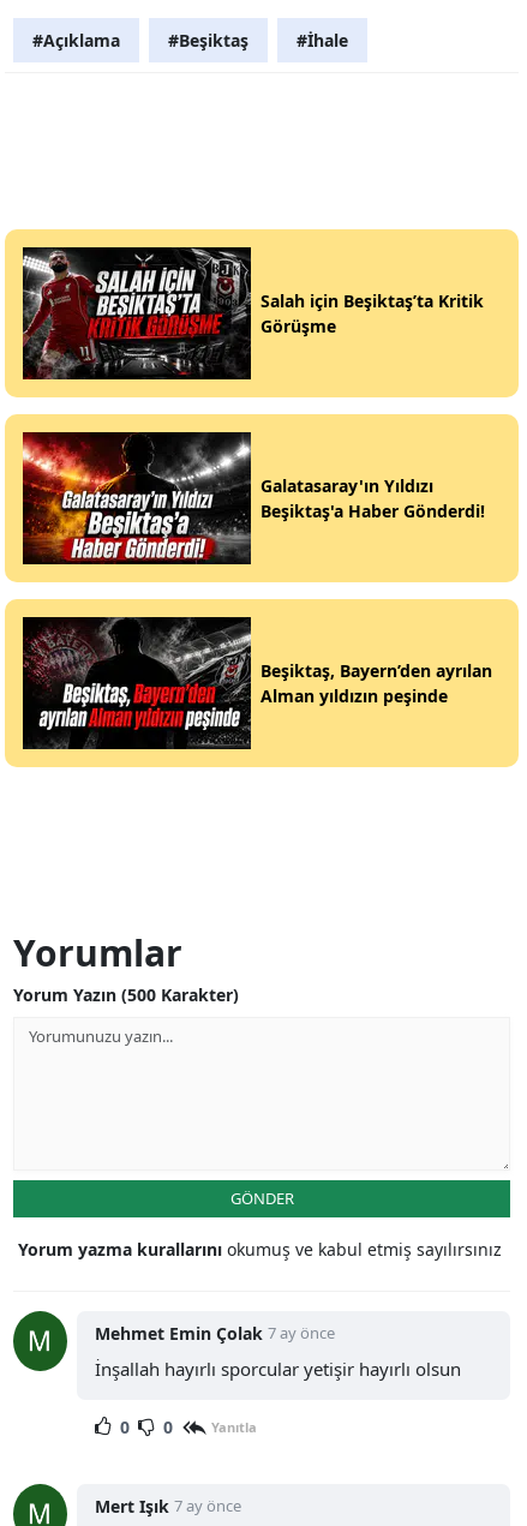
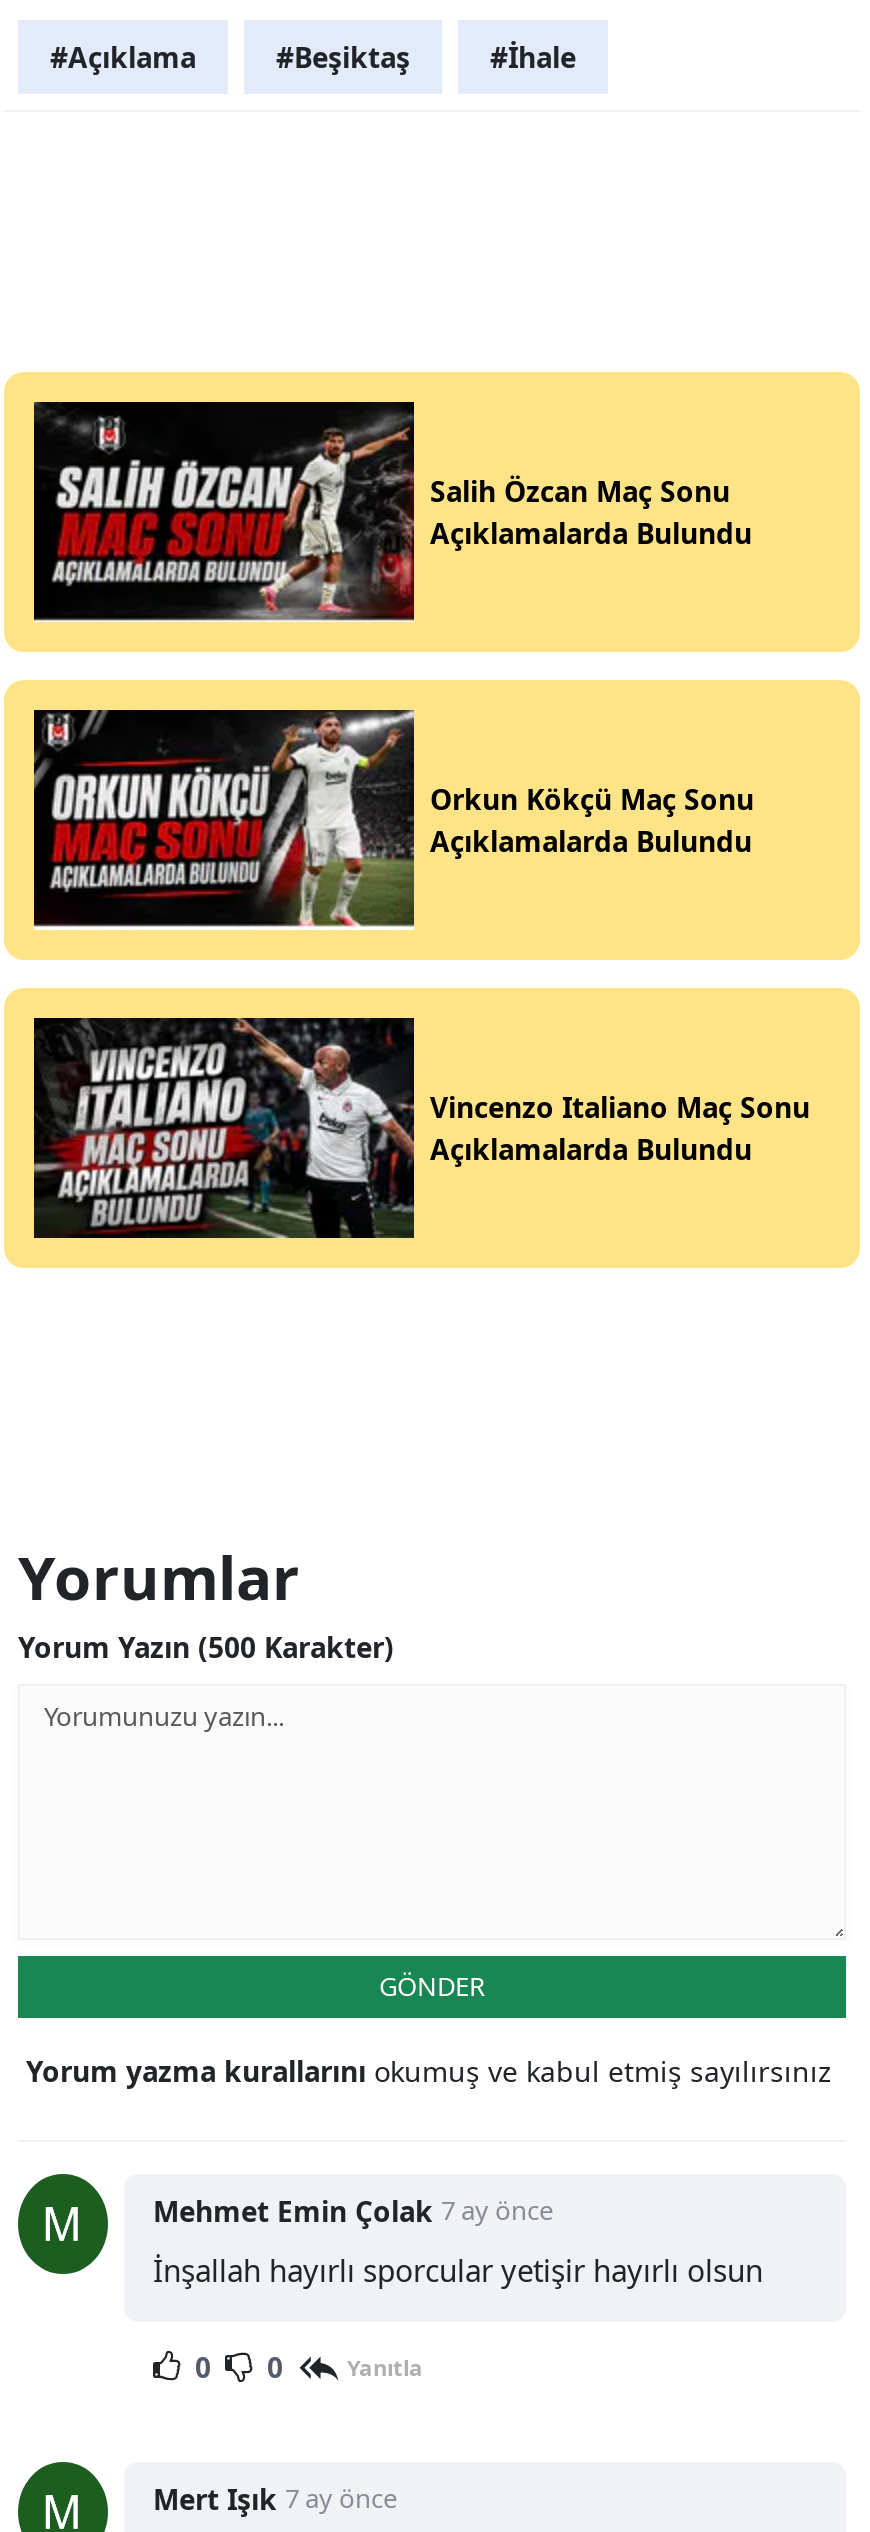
[22,247,484,381] [image] | Salah için Beşiktaş’ta Kritik | Görüşme -> [32,402,752,624] [image] | Salih Özcan Maç Sonu | Açıklamalarda Bulundu
[22,432,485,565] [image] | Galatasaray'ın Yıldızı | Beşiktaş'a Haber Gönderdi! -> [32,708,754,932] [image] | Orkun Kökçü Maç Sonu | Açıklamalarda Bulundu
[23,617,492,750] [image] | Beşiktaş, Bayern’den ayrılan | Alman yıldızın peşinde -> [32,1018,810,1238] [image] | Vincenzo Italiano Maç Sonu | Açıklamalarda Bulundu

